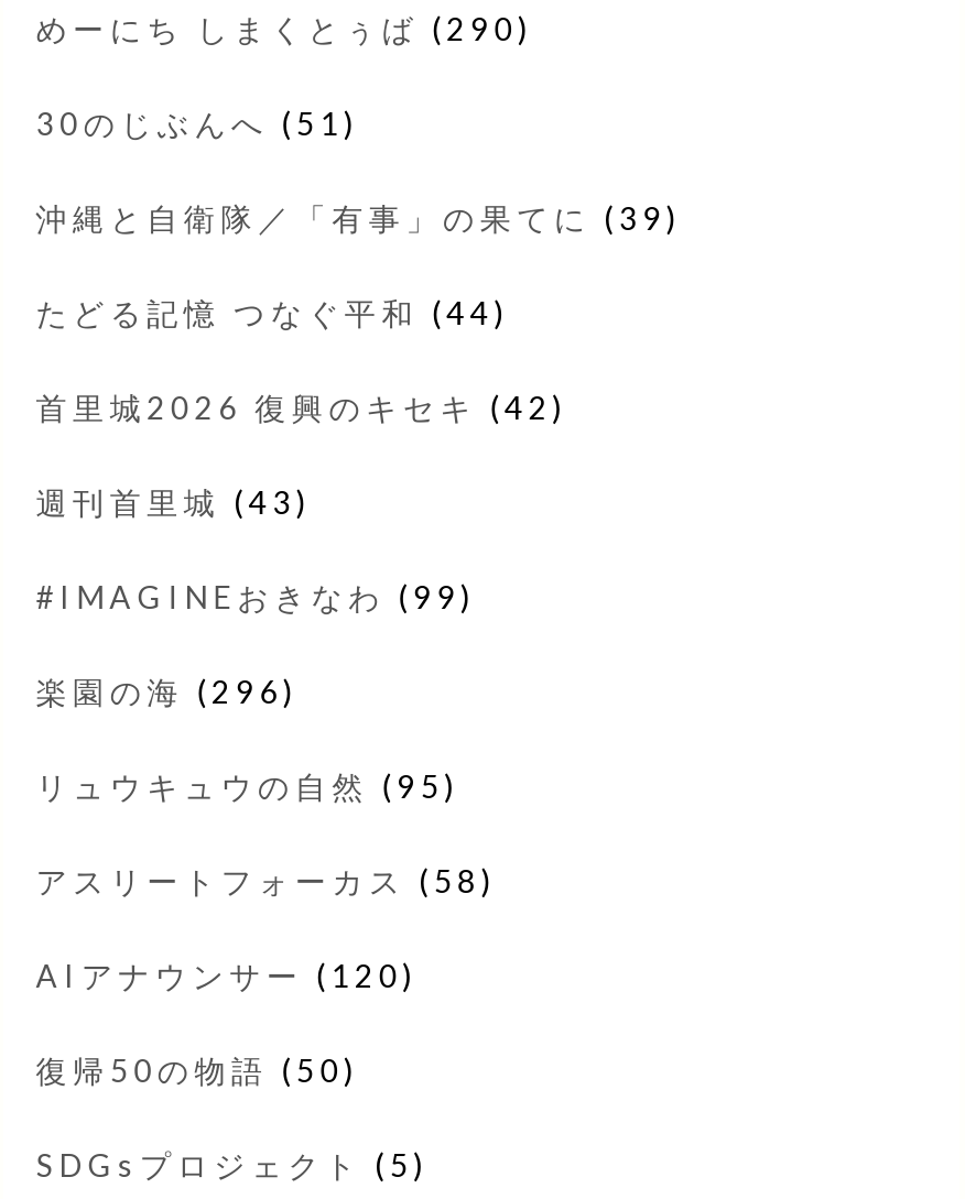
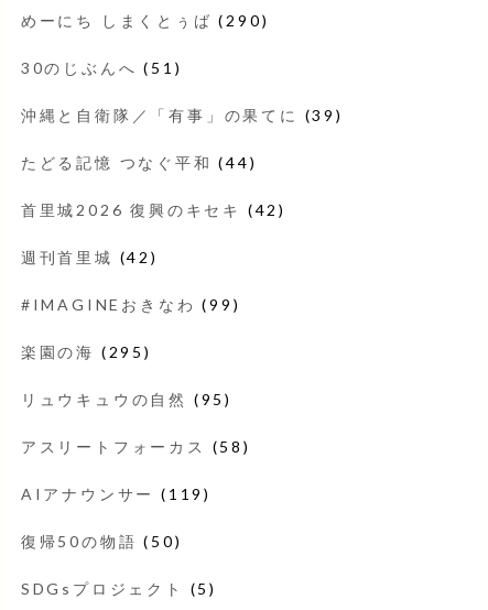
[36,483,311,521] 週刊首里城(43) -> [21,248,158,266] 週刊首里城(42)
[36,672,298,710] 楽園の海(296) -> [21,342,152,361] 楽園の海(295)
[36,957,417,994] AIアナウンサー(120) -> [21,484,211,503] AIアナウンサー(119)

